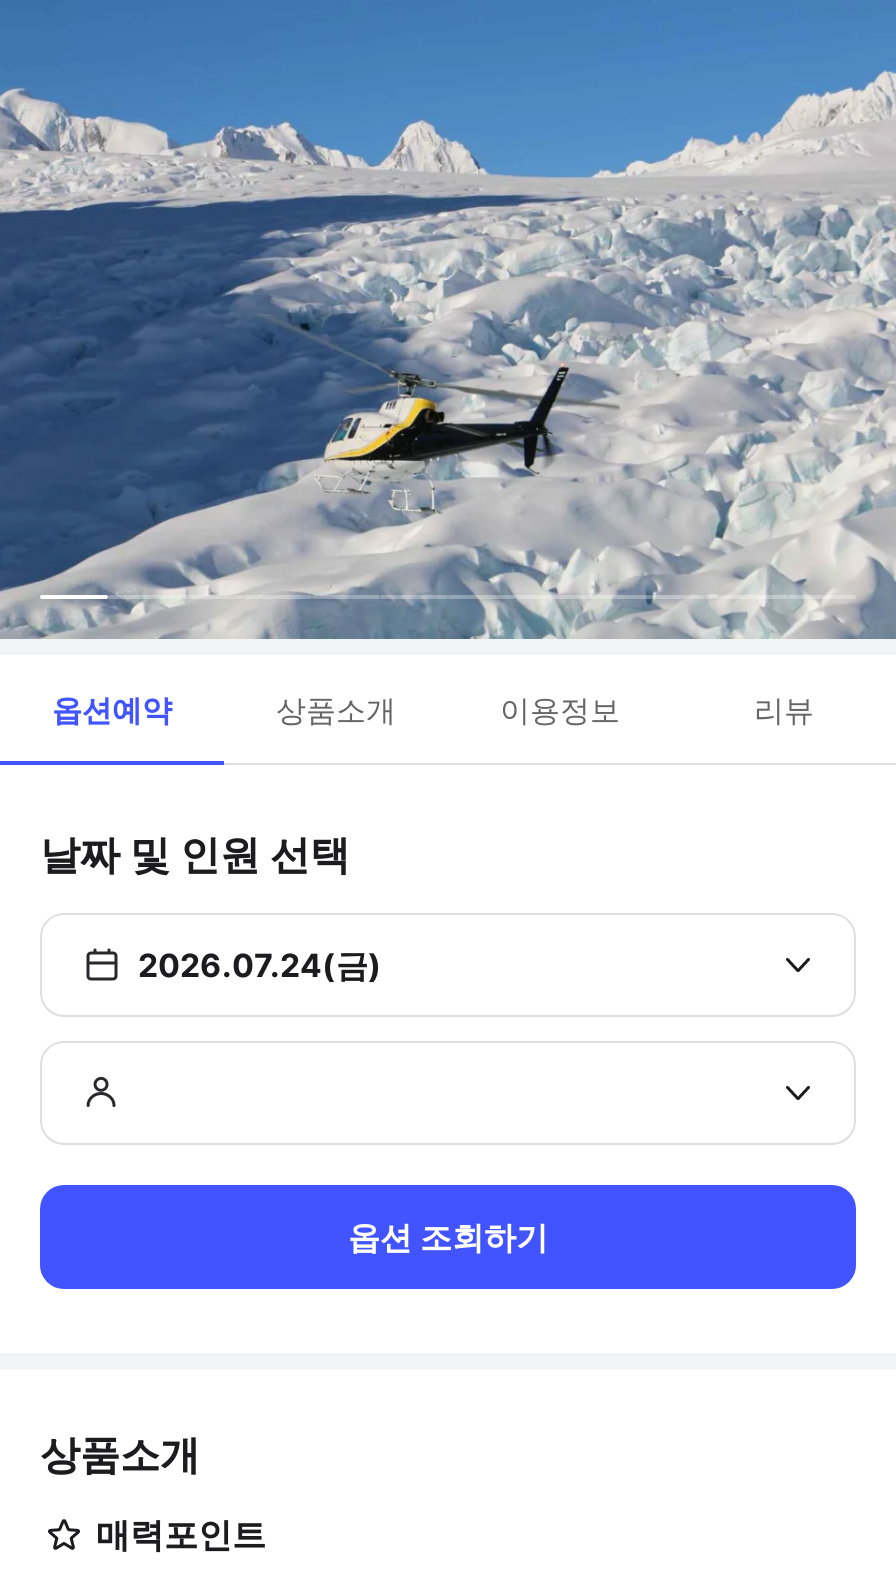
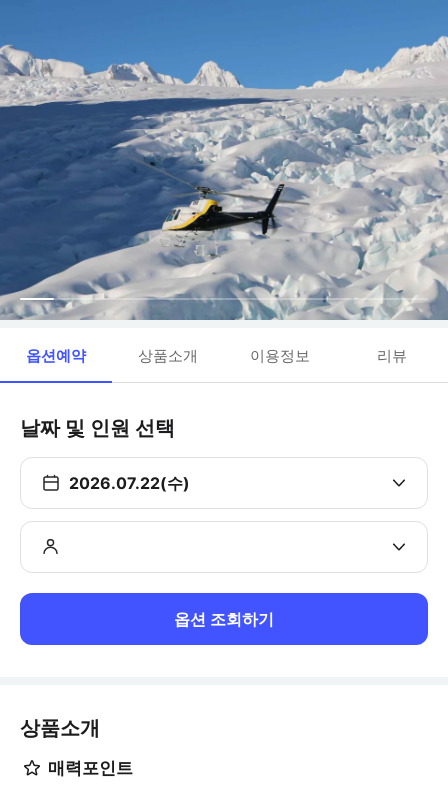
[138,945,382,985] 2026.07.24(금) -> [69,473,190,493] 2026.07.22(수)

